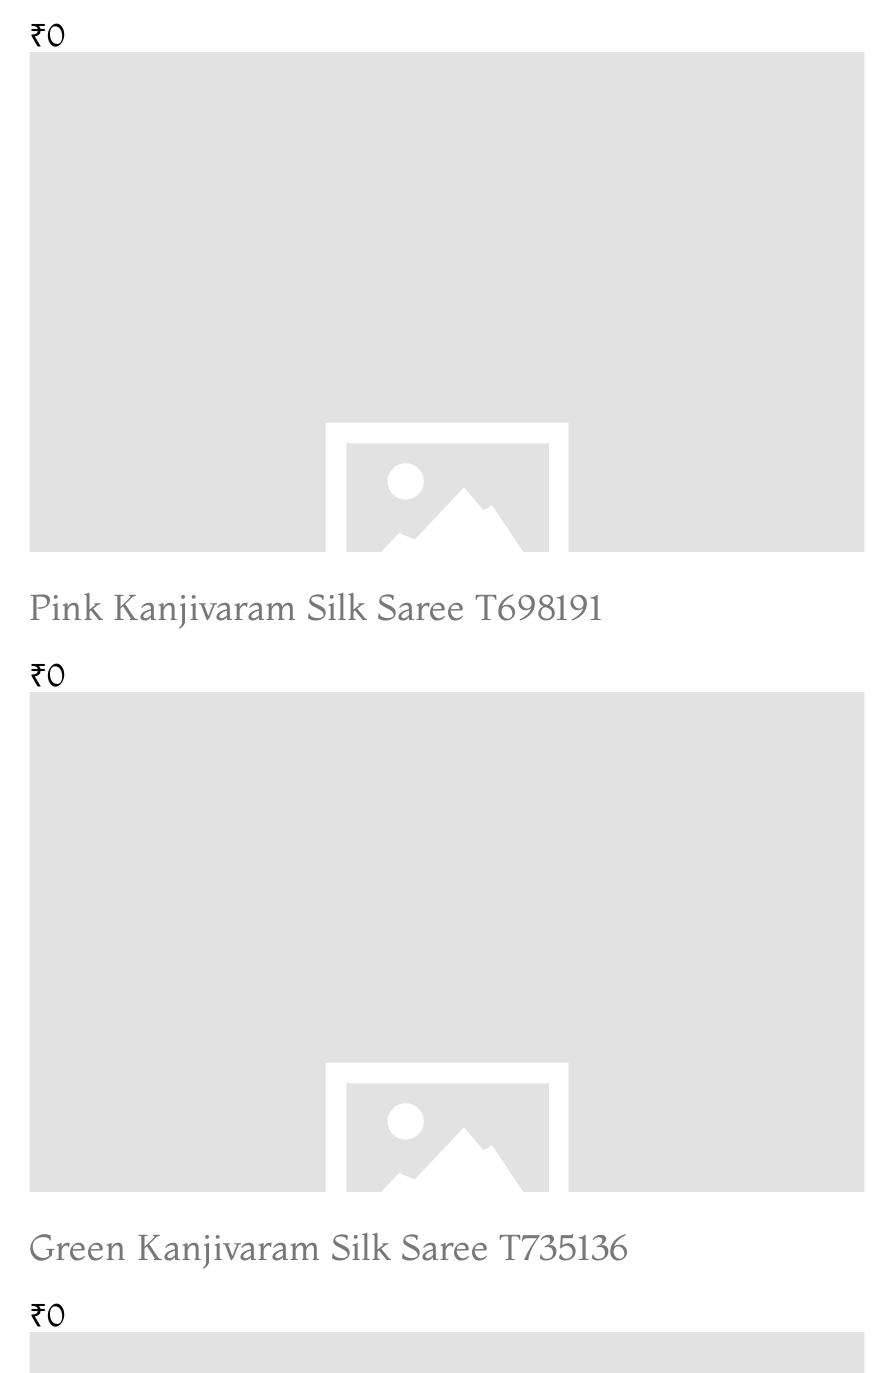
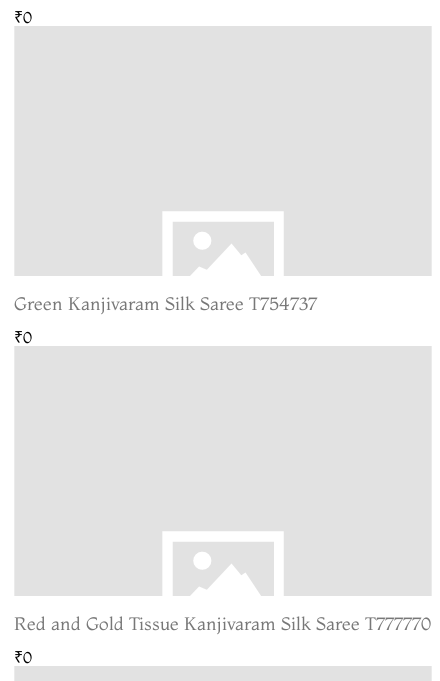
[29,584,603,630] Pink Kanjivaram Silk Saree T698191 -> [14,292,317,315] Green Kanjivaram Silk Saree T754737
[29,1224,629,1270] Green Kanjivaram Silk Saree T735136 -> [14,612,431,635] Red and Gold Tissue Kanjivaram Silk Saree T777770

